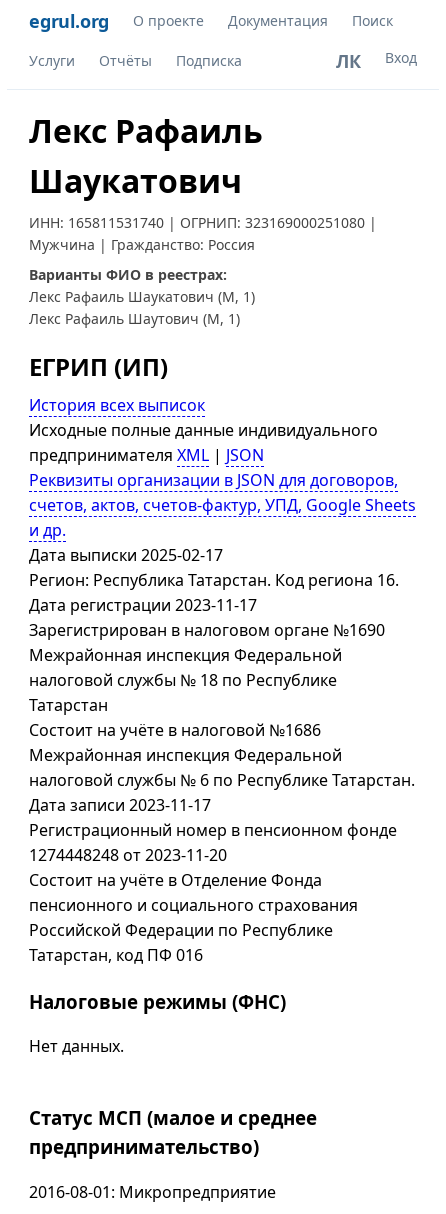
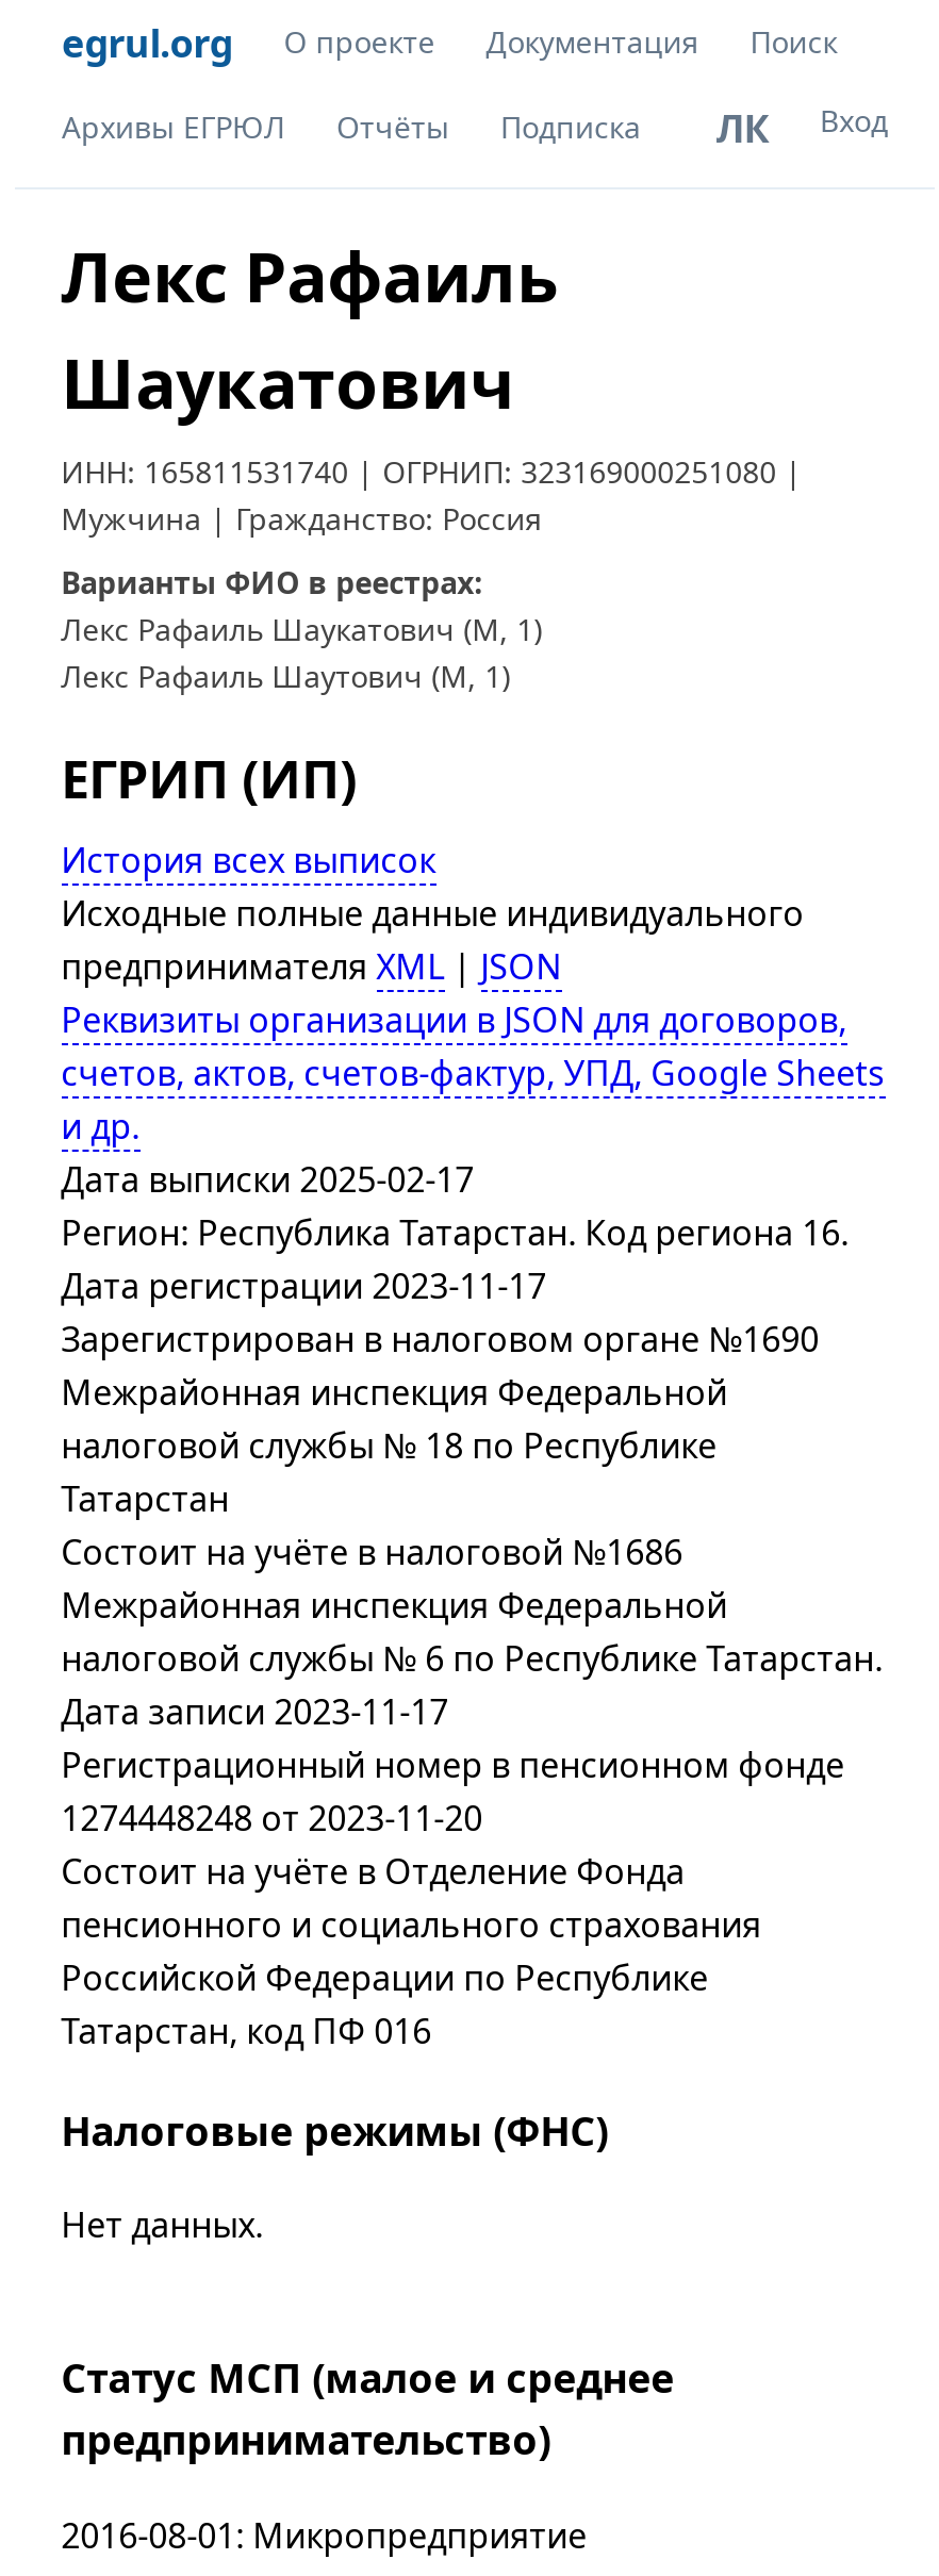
[29,51,75,70] Услуги -> [62,106,285,147] Архивы ЕГРЮЛ

